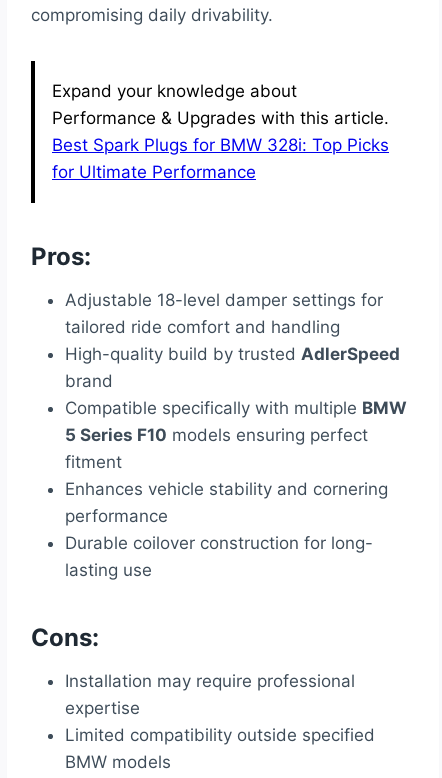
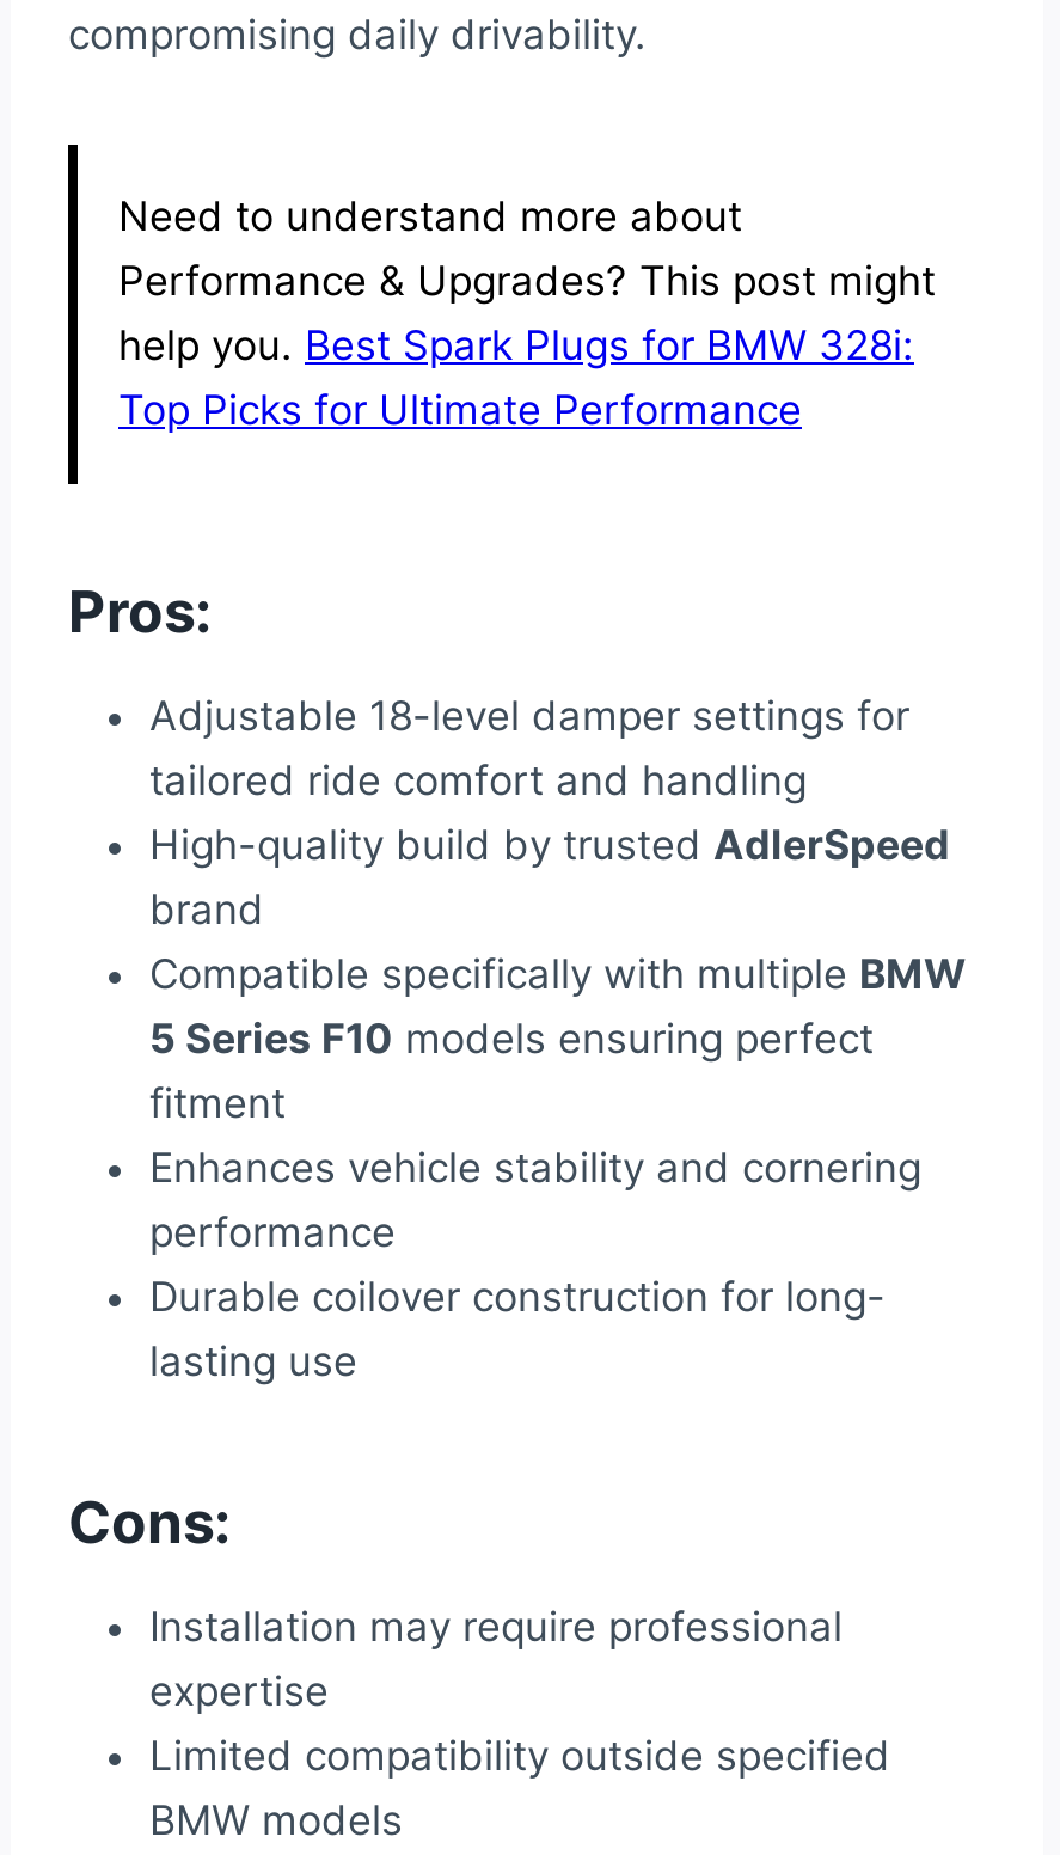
[52,81,389,182] Expand your knowledge about | Performance & Upgrades with this article. | Best Spark Plugs for BMW 328i: Top Picks | for Ultimate Performance -> [118,193,936,434] Need to understand more about | Performance & Upgrades? This post might | help you. Best Spark Plugs for BMW 328i: | Top Picks for Ultimate Performance

